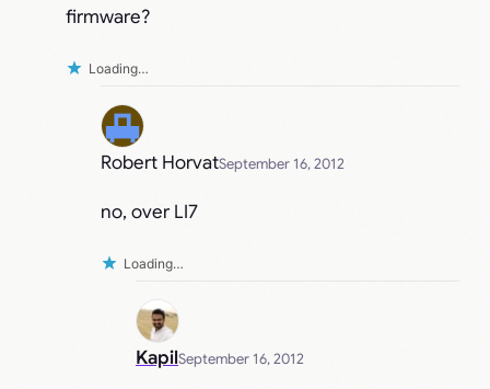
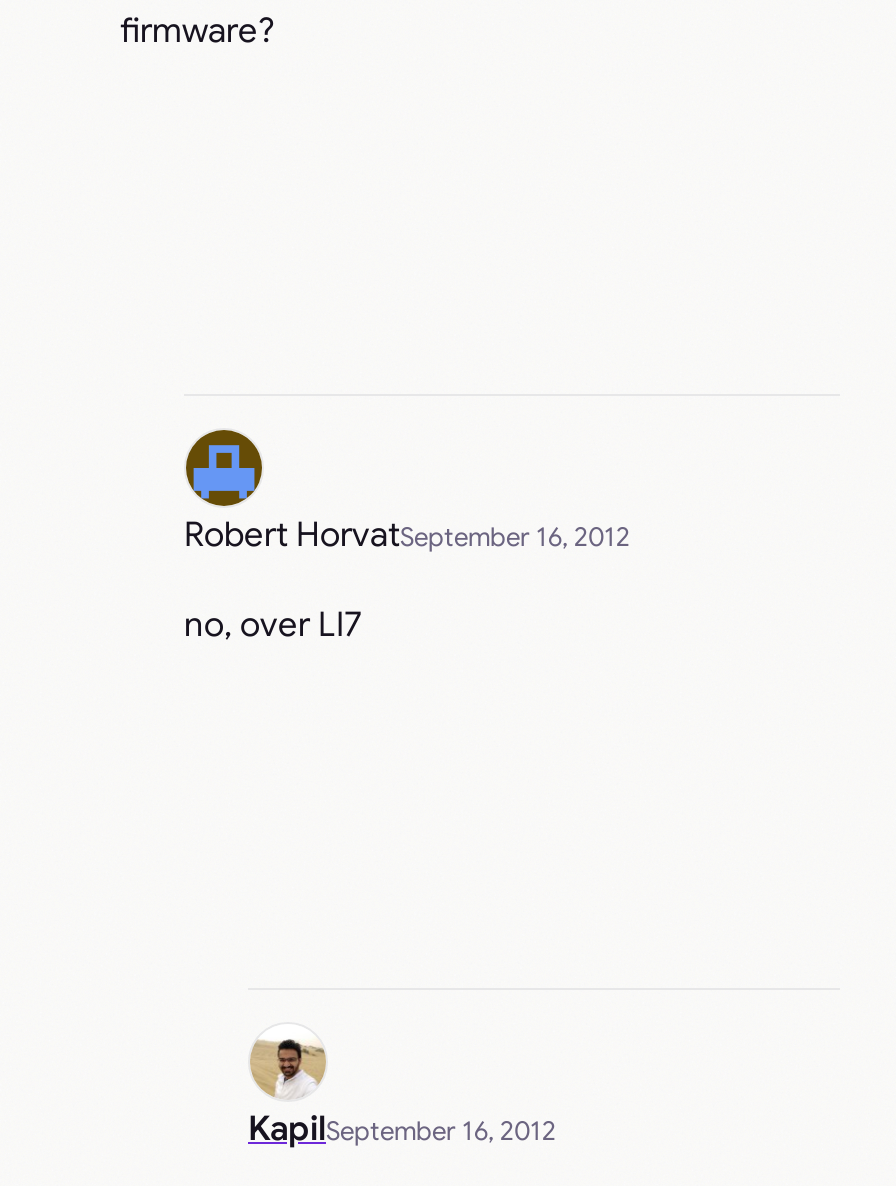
[89,60,149,77] Loading… -> none
[124,255,184,272] Loading… -> none

